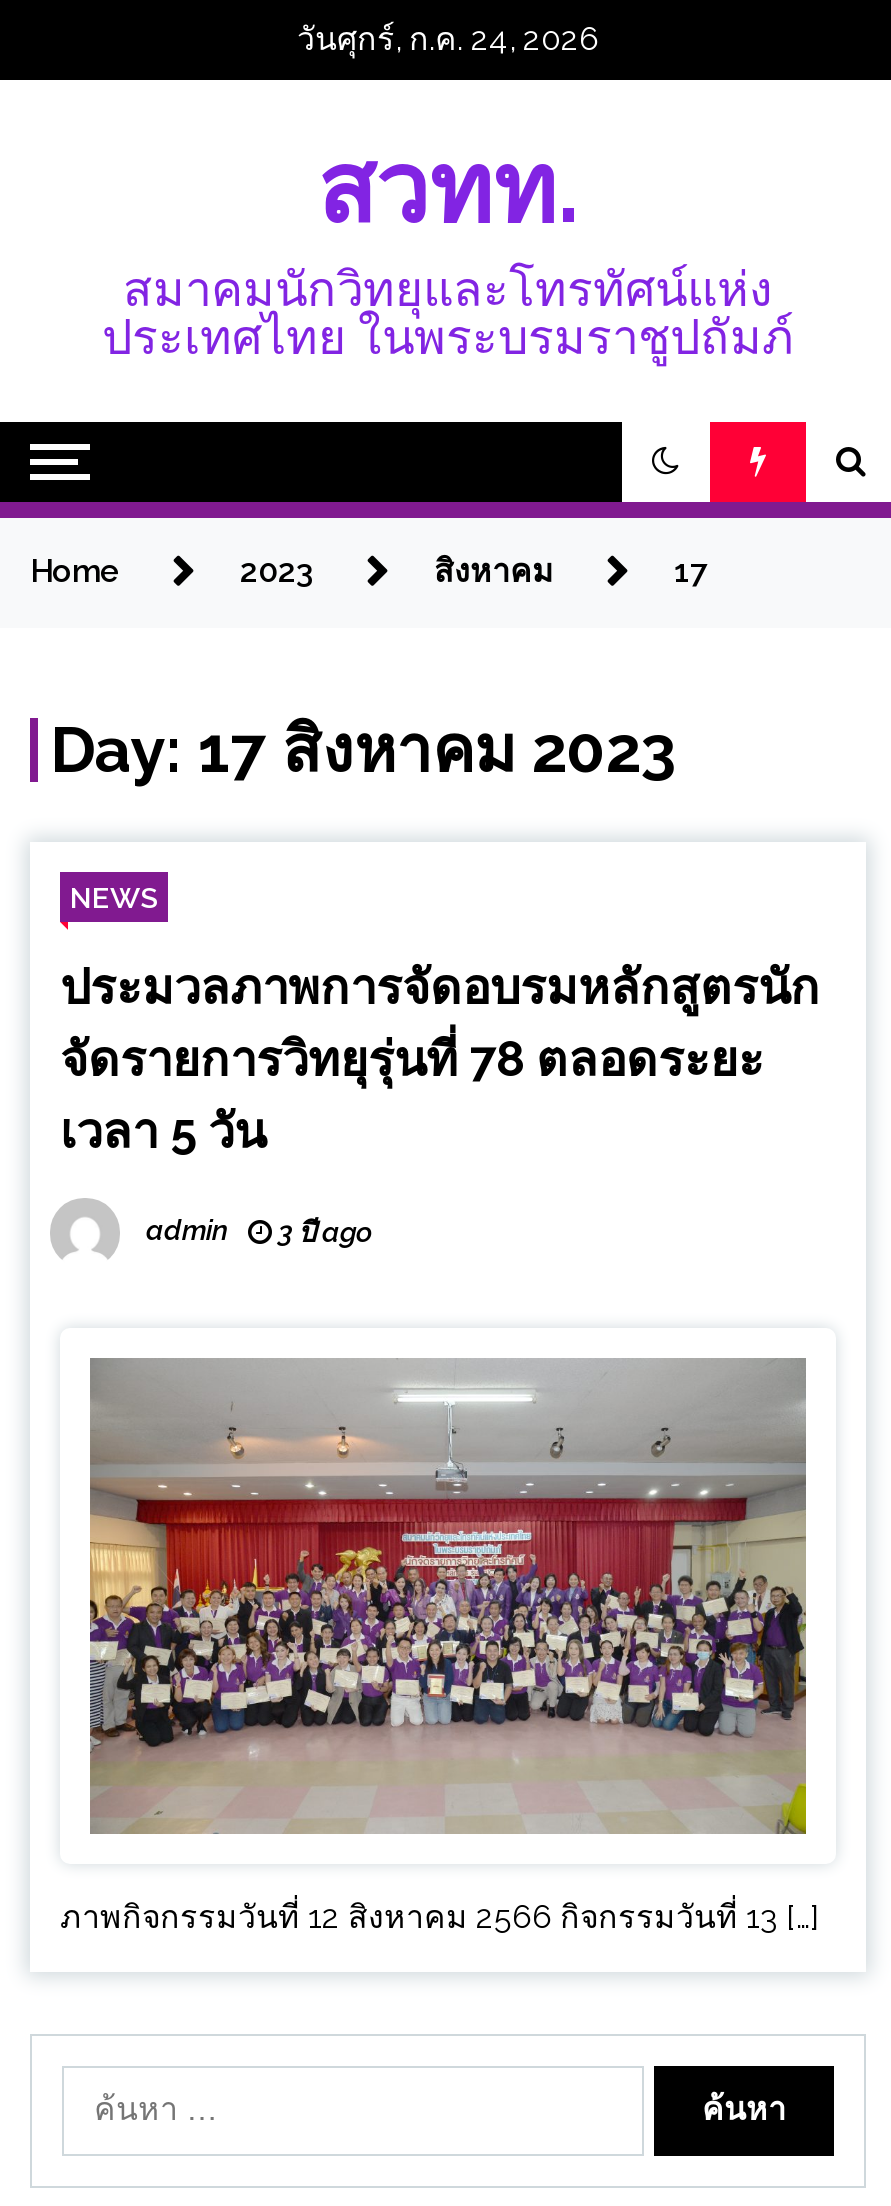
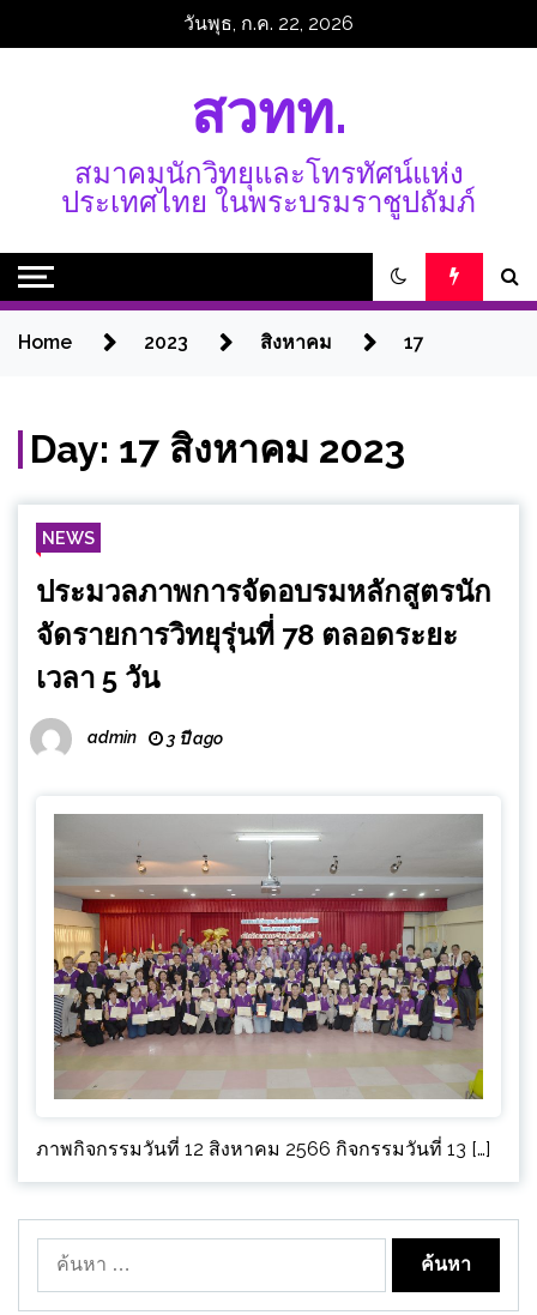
[297,20,599,58] วันศุกร์, ก.ค. 24, 2026 -> [183,12,354,35] วันพุธ, ก.ค. 22, 2026

